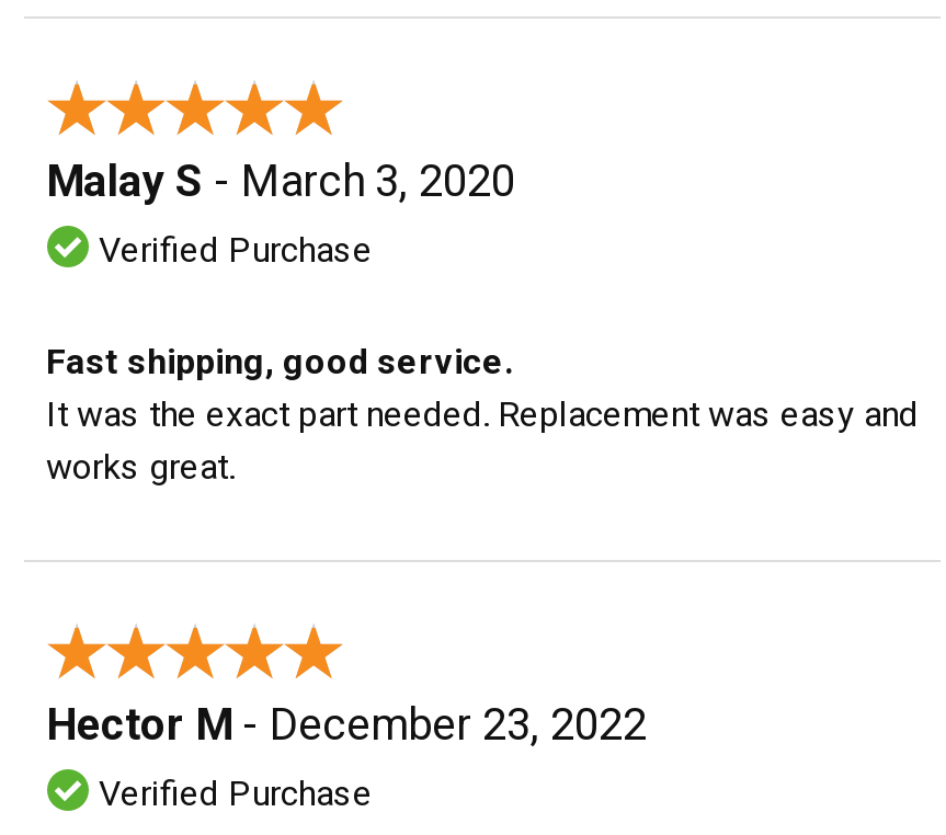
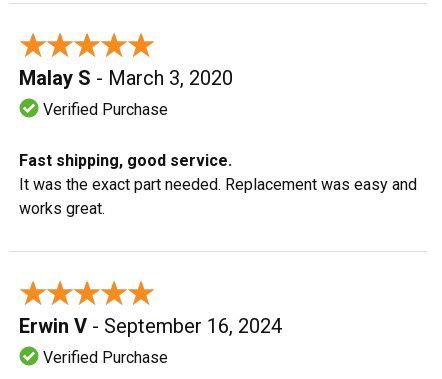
[46,699,647,751] Hector M - December 23, 2022 -> [19,314,282,338] Erwin V - September 16, 2024

